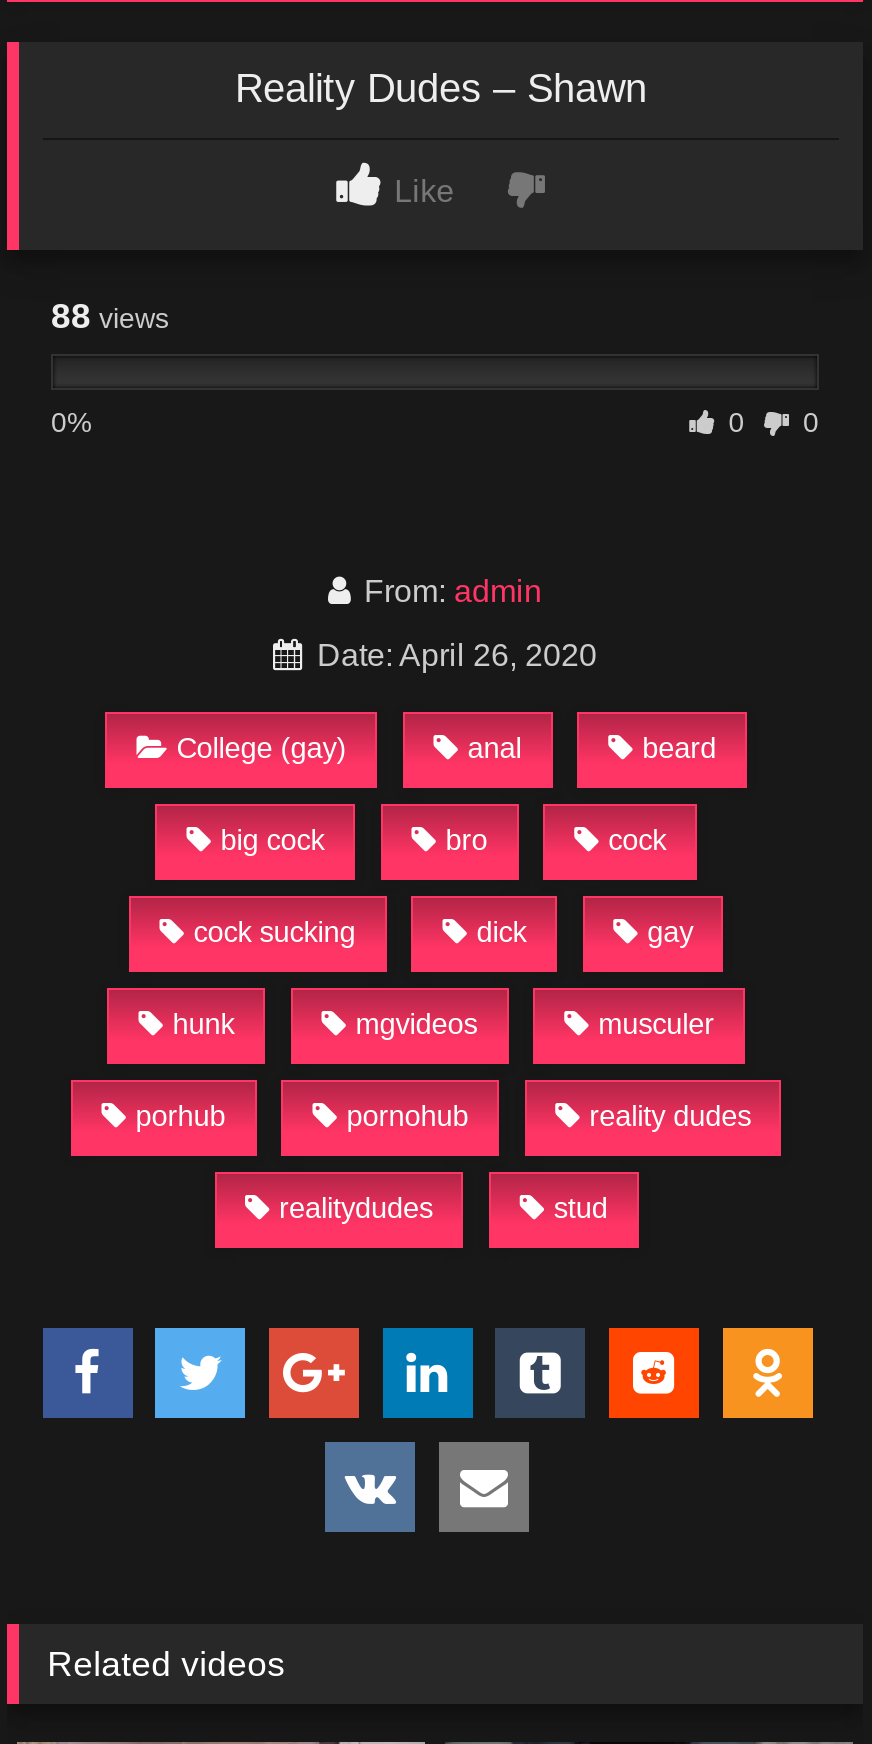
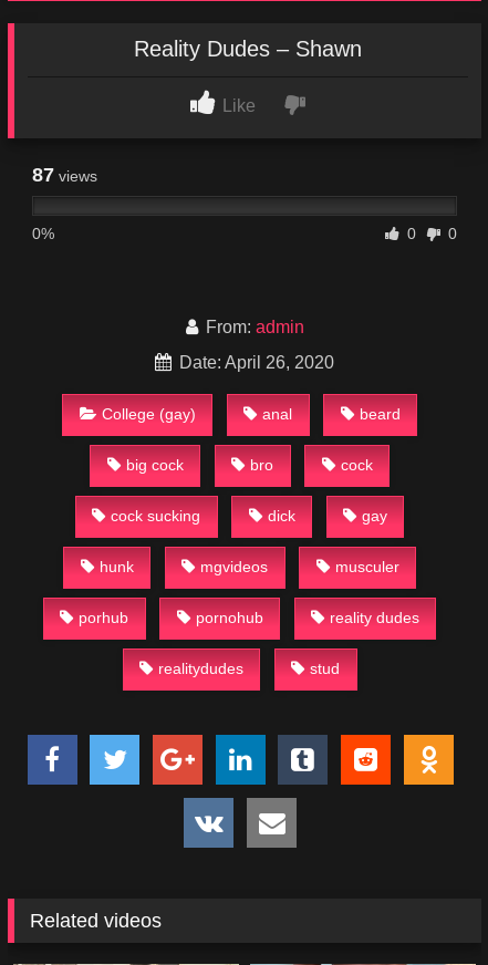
[51,296,169,336] 88 views -> [32,164,97,186] 87 views

